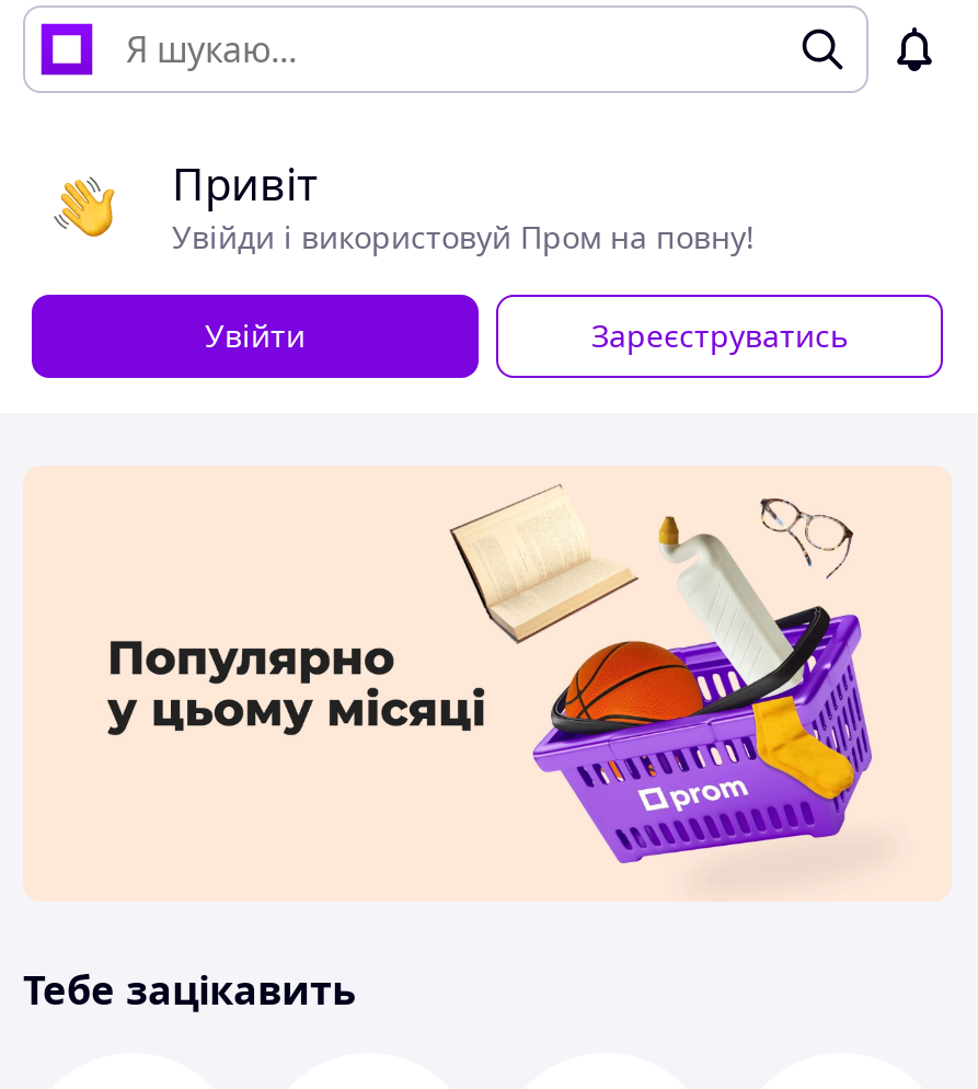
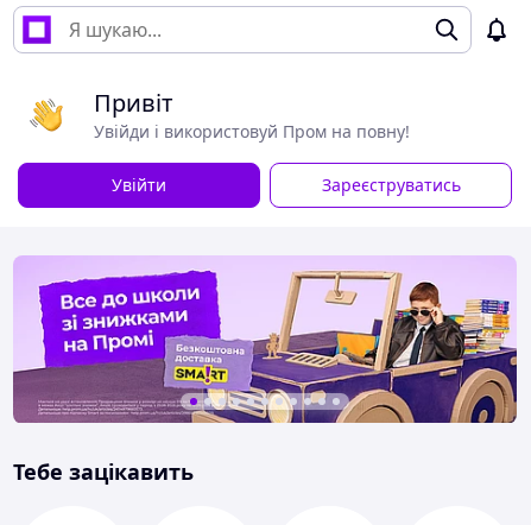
[25,468,950,899] [image] -> [12,255,518,424] [image]

